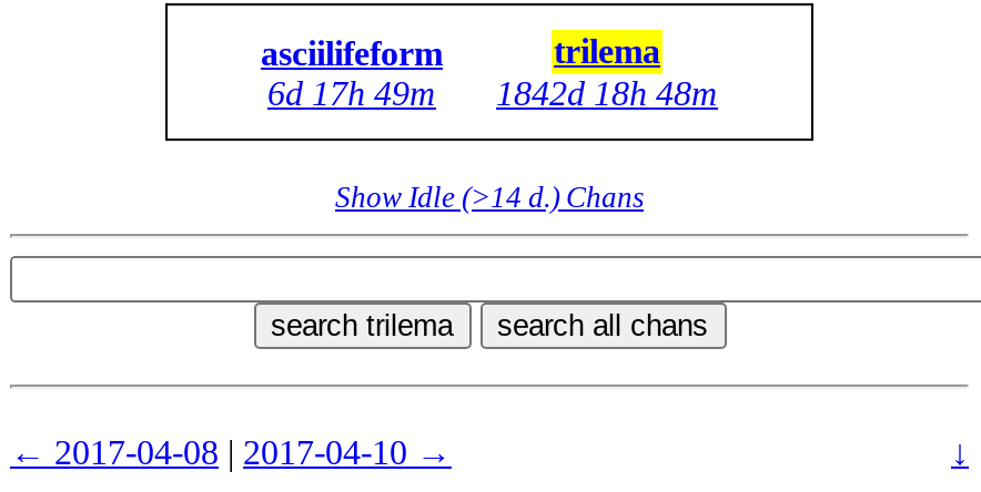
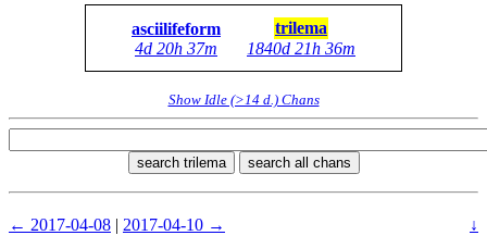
[267,74,436,112] 6d 17h 49m -> [135,39,217,58] 4d 20h 37m
[496,74,718,112] 1842d 18h 48m -> [247,39,355,58] 1840d 21h 36m

